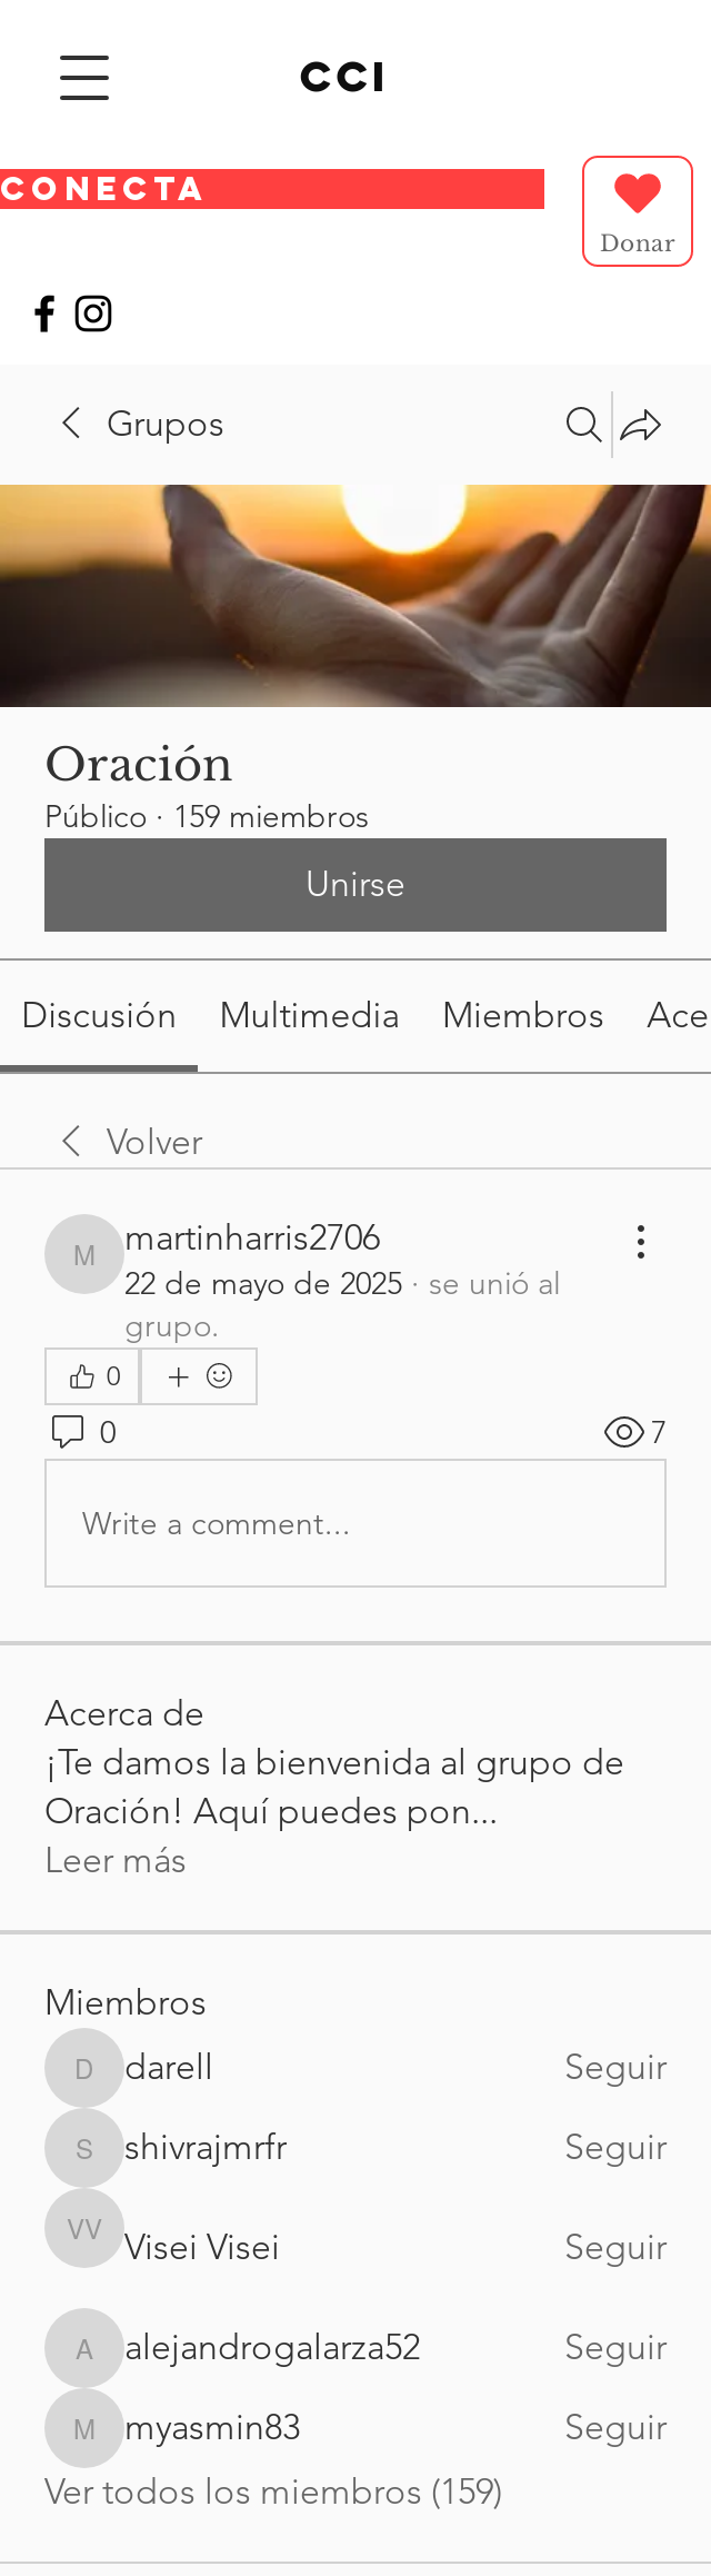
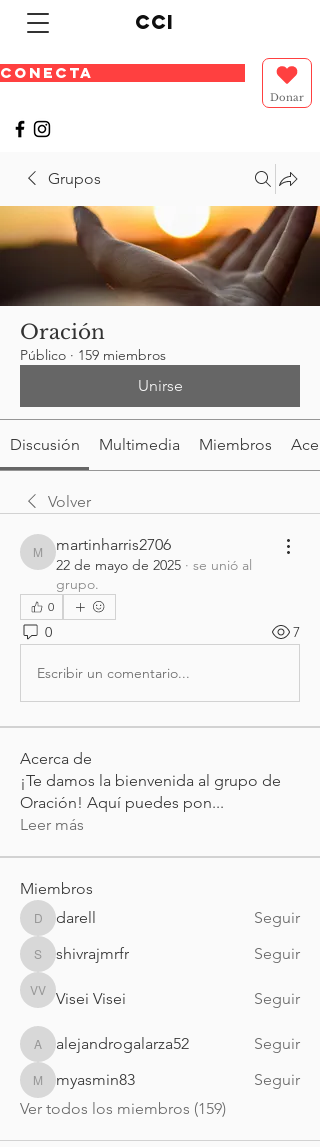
[82,1502,351,1542] Write a comment... -> [37,663,190,681] Escribir un comentario...

